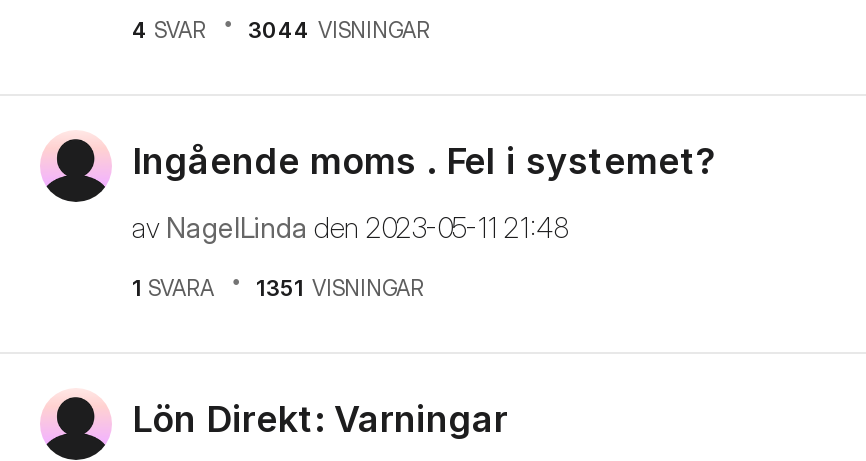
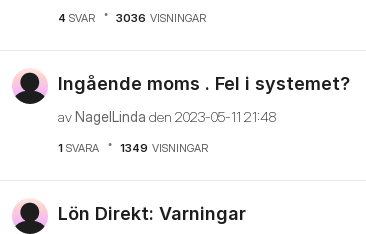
[132,15,430,43] 4 SVAR 3044 VISNINGAR -> [58,11,206,25] 4 SVAR 3036 VISNINGAR
[132,274,424,302] 1 SVARA 1351 VISNINGAR -> [58,140,208,154] 1 SVARA 1349 VISNINGAR

